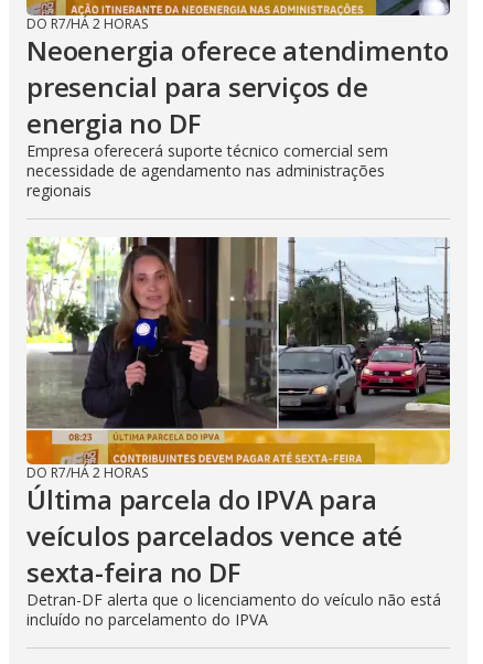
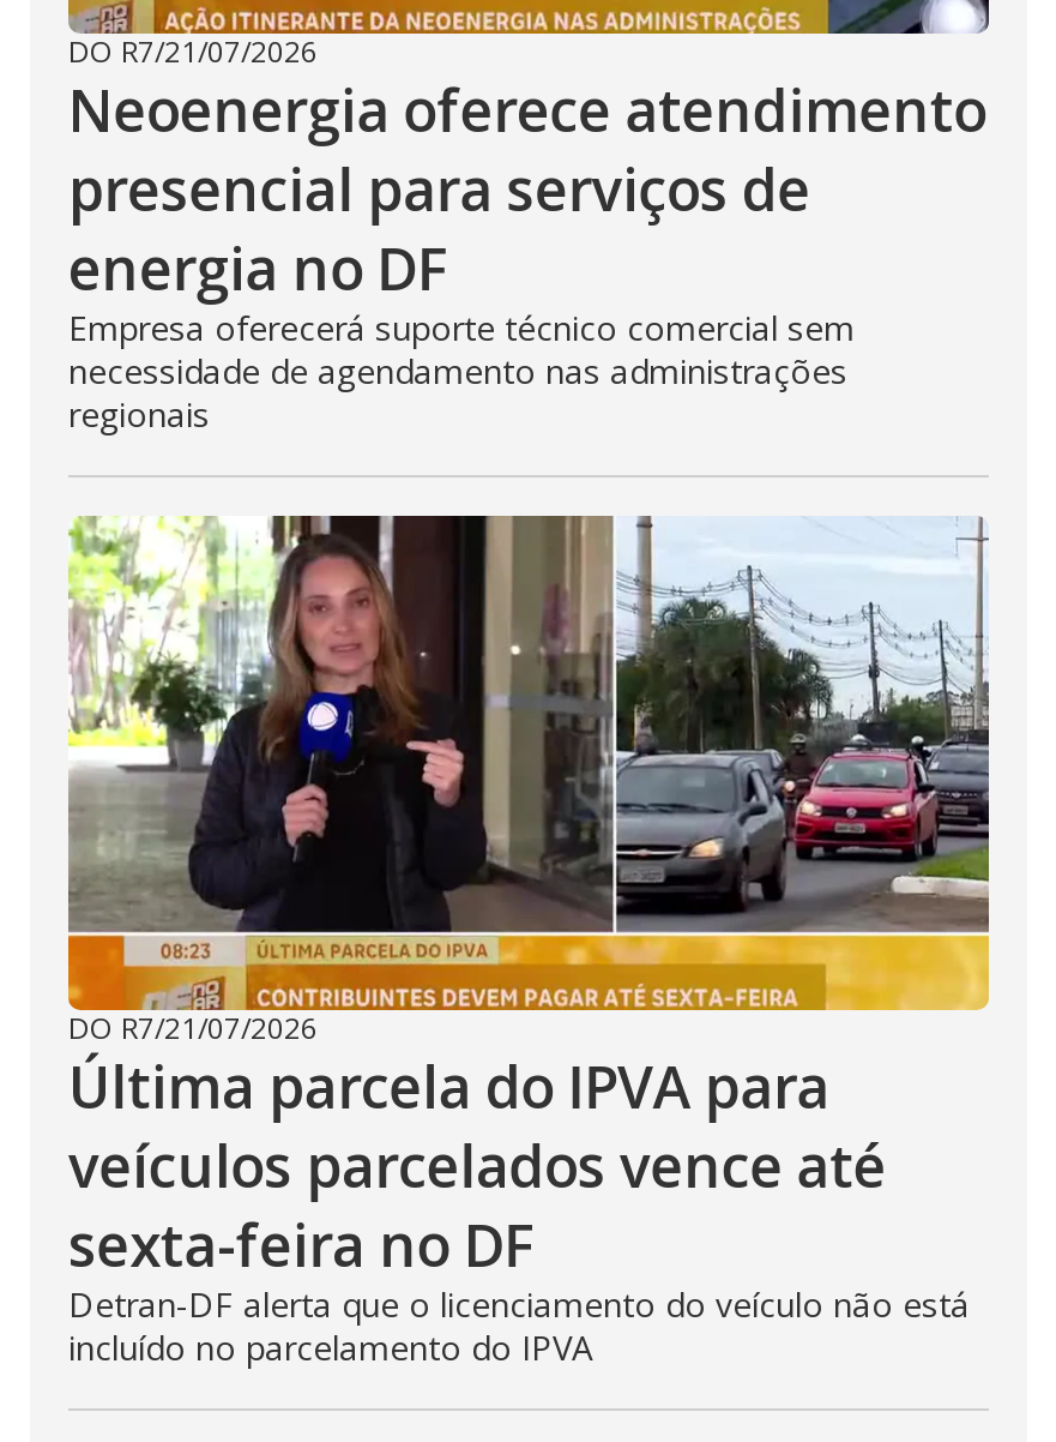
[26,14,148,33] DO R7/HÁ 2 HORAS -> [68,31,318,72] DO R7/21/07/2026
[26,463,148,482] DO R7/HÁ 2 HORAS -> [68,1008,318,1049] DO R7/21/07/2026

